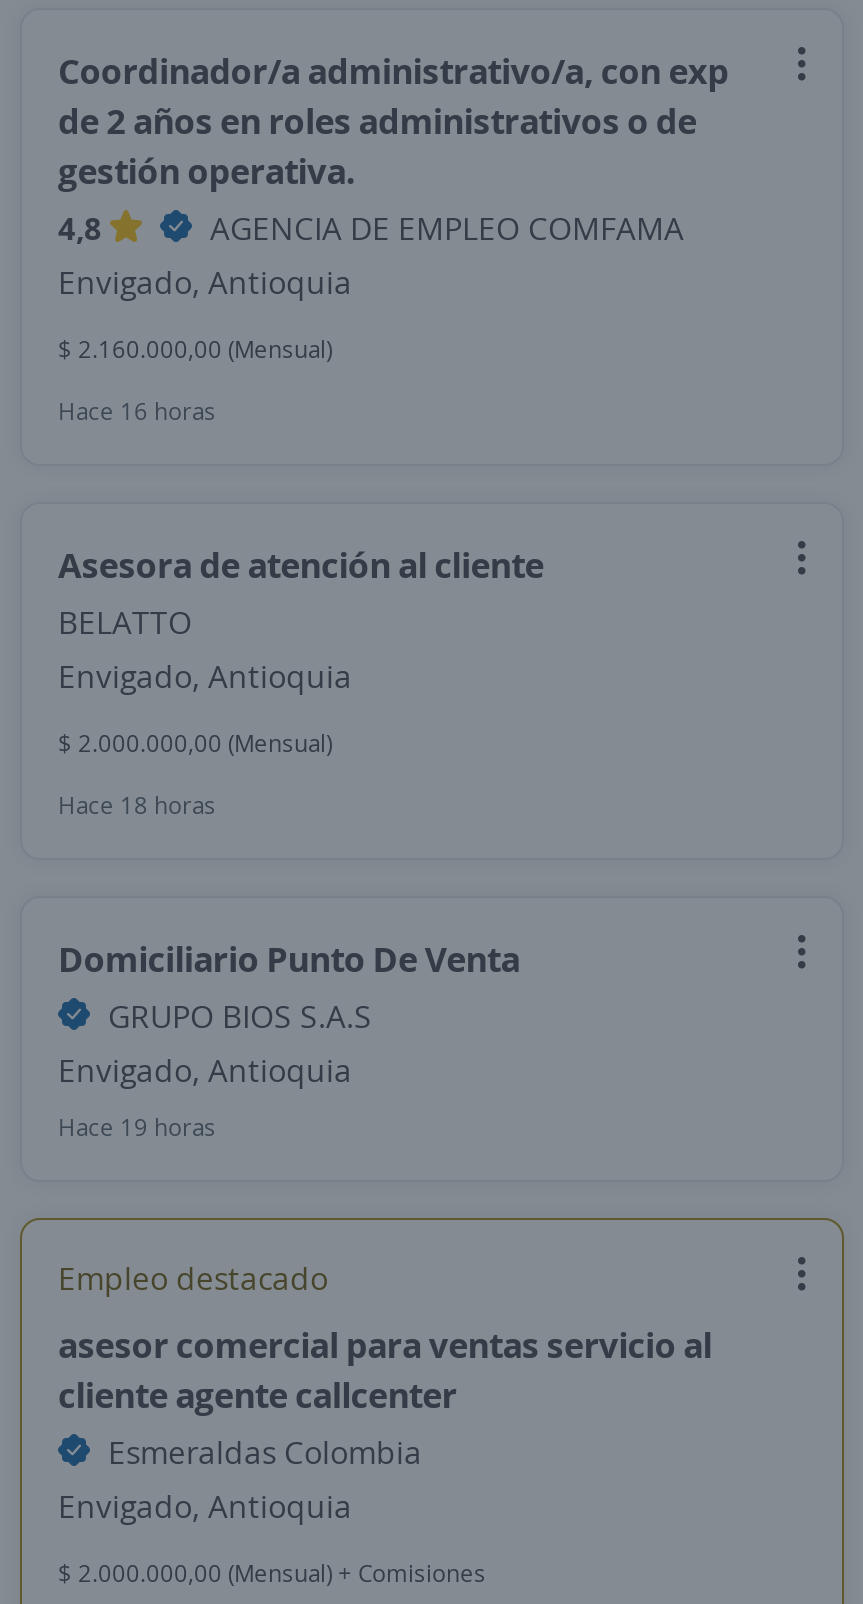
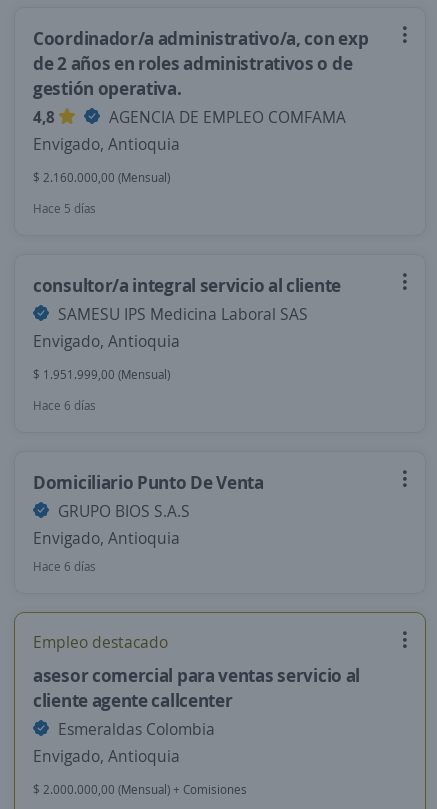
[58,394,216,428] Hace 16 horas -> [33,200,96,217] Hace 5 días
[58,540,544,644] Asesora de atención al cliente | BELATTO -> [33,273,341,325] consultor/a integral servicio al cliente | SAMESU IPS Medicina Laboral SAS
[58,726,332,760] $ 2.000.000,00 (Mensual) -> [33,366,170,383] $ 1.951.999,00 (Mensual)
[58,788,216,822] Hace 18 horas -> [33,397,96,414] Hace 6 días
[58,1110,216,1144] Hace 19 horas -> [33,558,96,575] Hace 6 días

